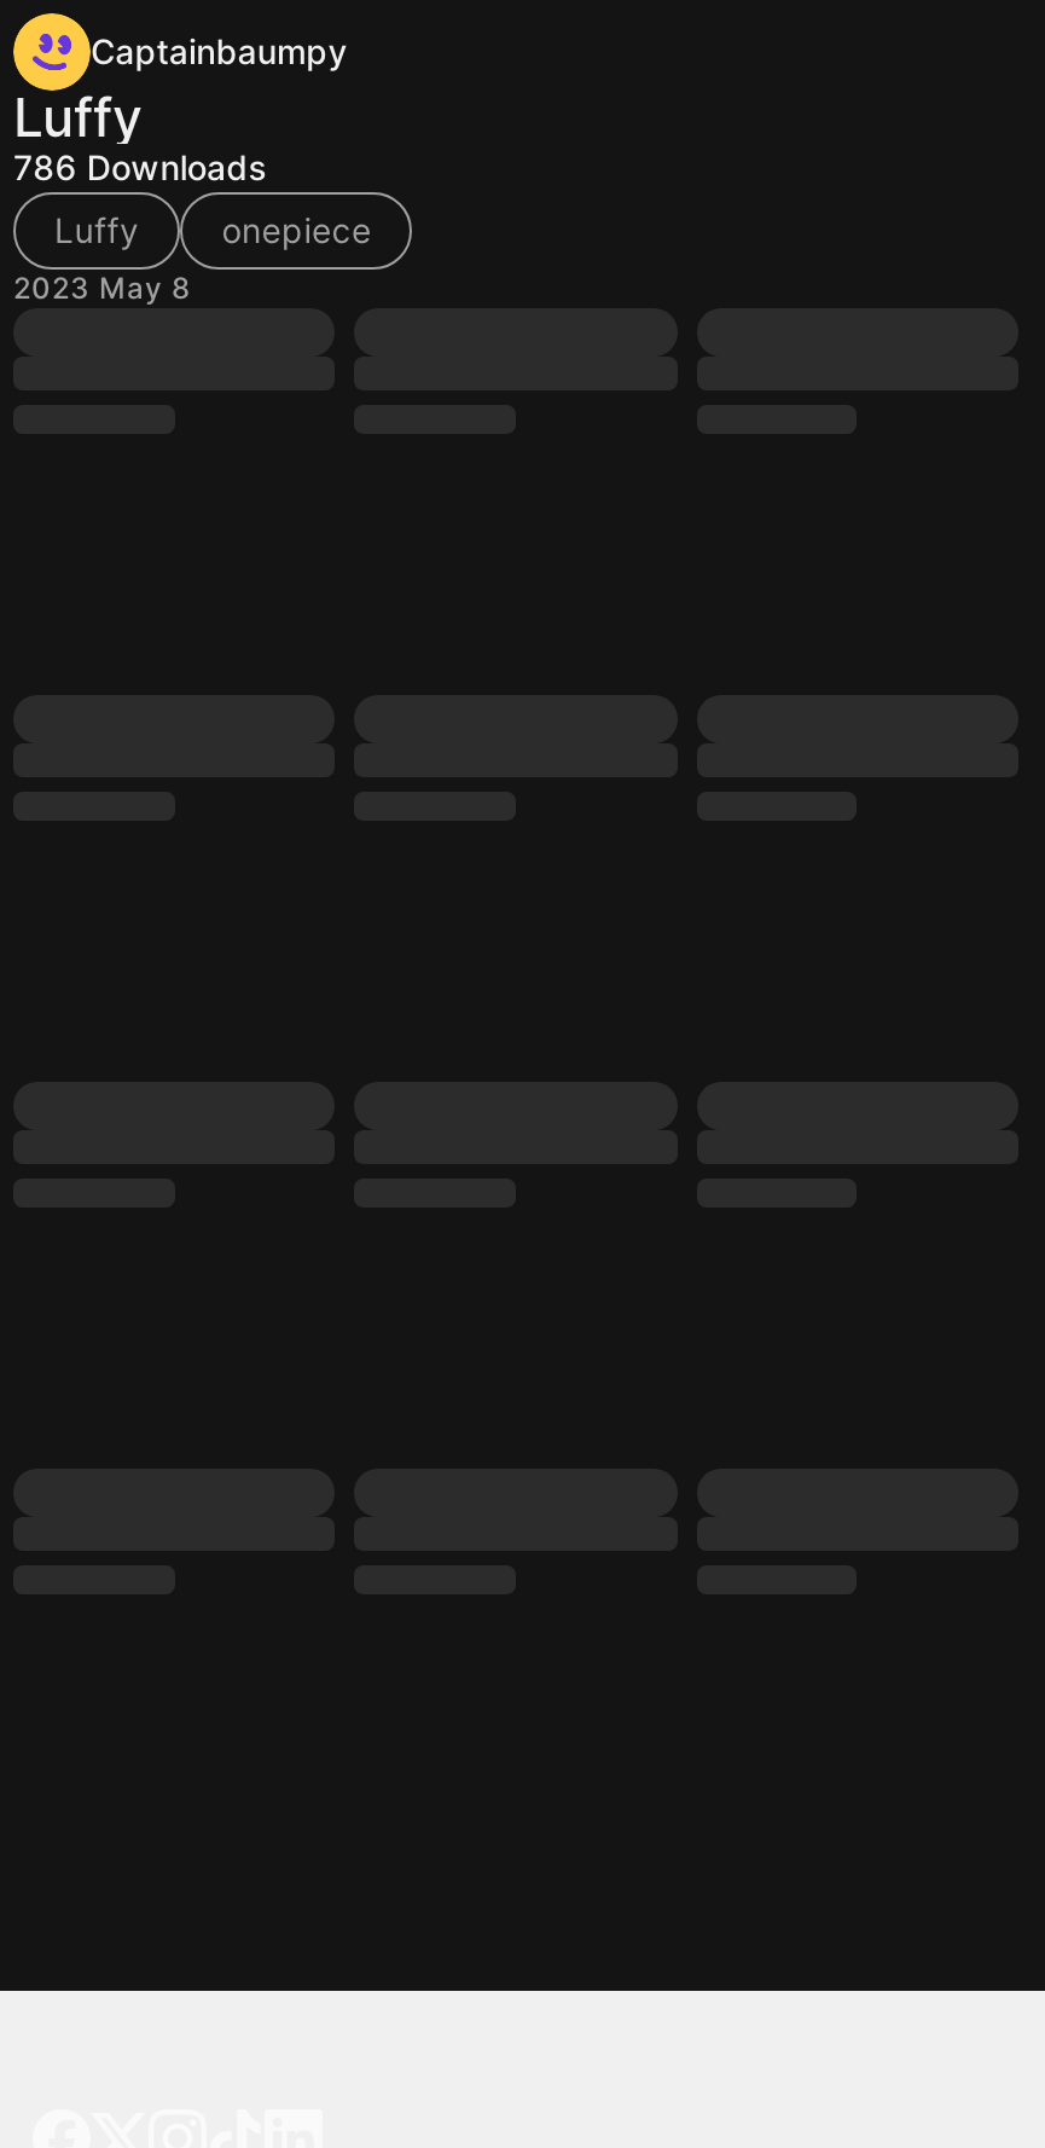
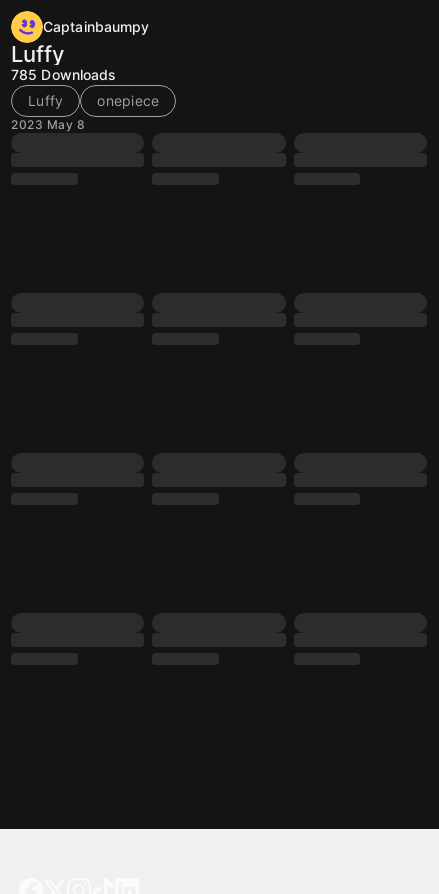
[13,146,268,187] 786 Downloads -> [11,66,116,83] 785 Downloads

